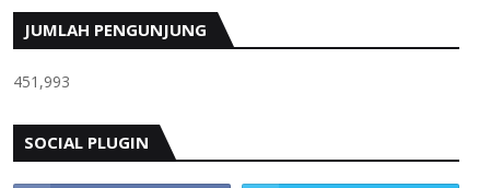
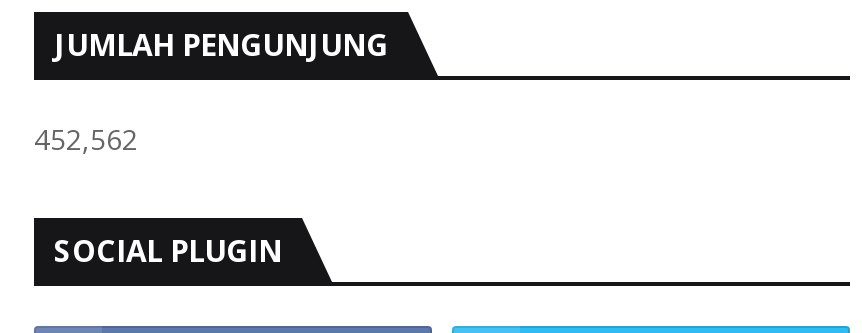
[13,70,70,91] 451,993 -> [34,119,138,157] 452,562

